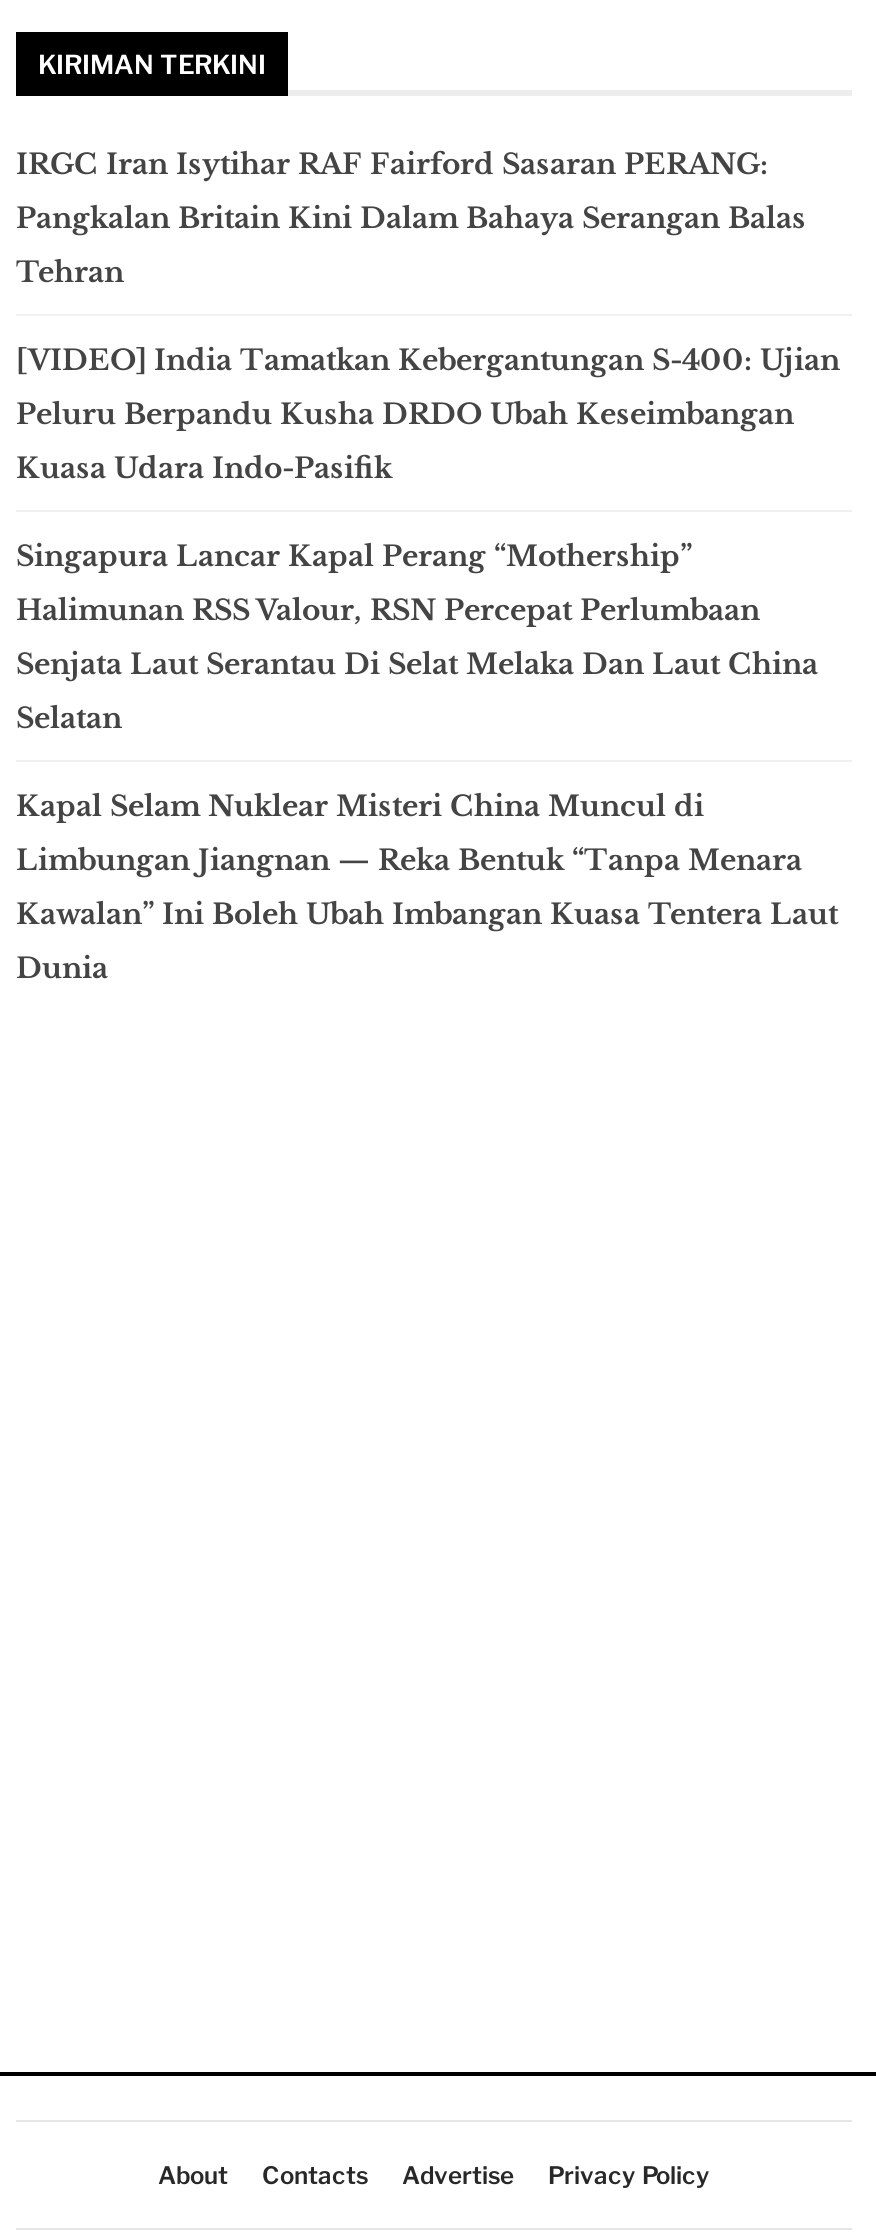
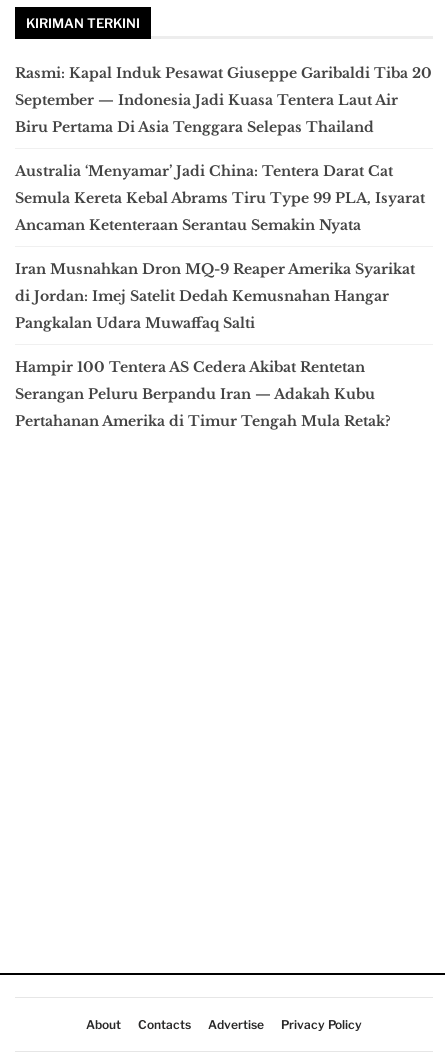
[16,146,840,986] IRGC Iran Isytihar RAF Fairford Sasaran PERANG: | Pangkalan Britain Kini Dalam Bahaya Serangan Balas | Tehran | [VIDEO] India Tamatkan Kebergantungan S-400: Ujian | Peluru Berpandu Kusha DRDO Ubah Keseimbangan | Kuasa Udara Indo-Pasifik | Singapura Lancar Kapal Perang “Mothership” | Halimunan RSS Valour, RSN Percepat Perlumbaan | Senjata Laut Serantau Di Selat Melaka Dan Laut China | Selatan | Kapal Selam Nuklear Misteri China Muncul di | Limbungan Jiangnan — Reka Bentuk “Tanpa Menara | Kawalan” Ini Boleh Ubah Imbangan Kuasa Tentera Laut | Dunia -> [15,64,432,430] Rasmi: Kapal Induk Pesawat Giuseppe Garibaldi Tiba 20 | September — Indonesia Jadi Kuasa Tentera Laut Air | Biru Pertama Di Asia Tenggara Selepas Thailand | Australia ‘Menyamar’ Jadi China: Tentera Darat Cat | Semula Kereta Kebal Abrams Tiru Type 99 PLA, Isyarat | Ancaman Ketenteraan Serantau Semakin Nyata | Iran Musnahkan Dron MQ-9 Reaper Amerika Syarikat | di Jordan: Imej Satelit Dedah Kemusnahan Hangar | Pangkalan Udara Muwaffaq Salti | Hampir 100 Tentera AS Cedera Akibat Rentetan | Serangan Peluru Berpandu Iran — Adakah Kubu | Pertahanan Amerika di Timur Tengah Mula Retak?

